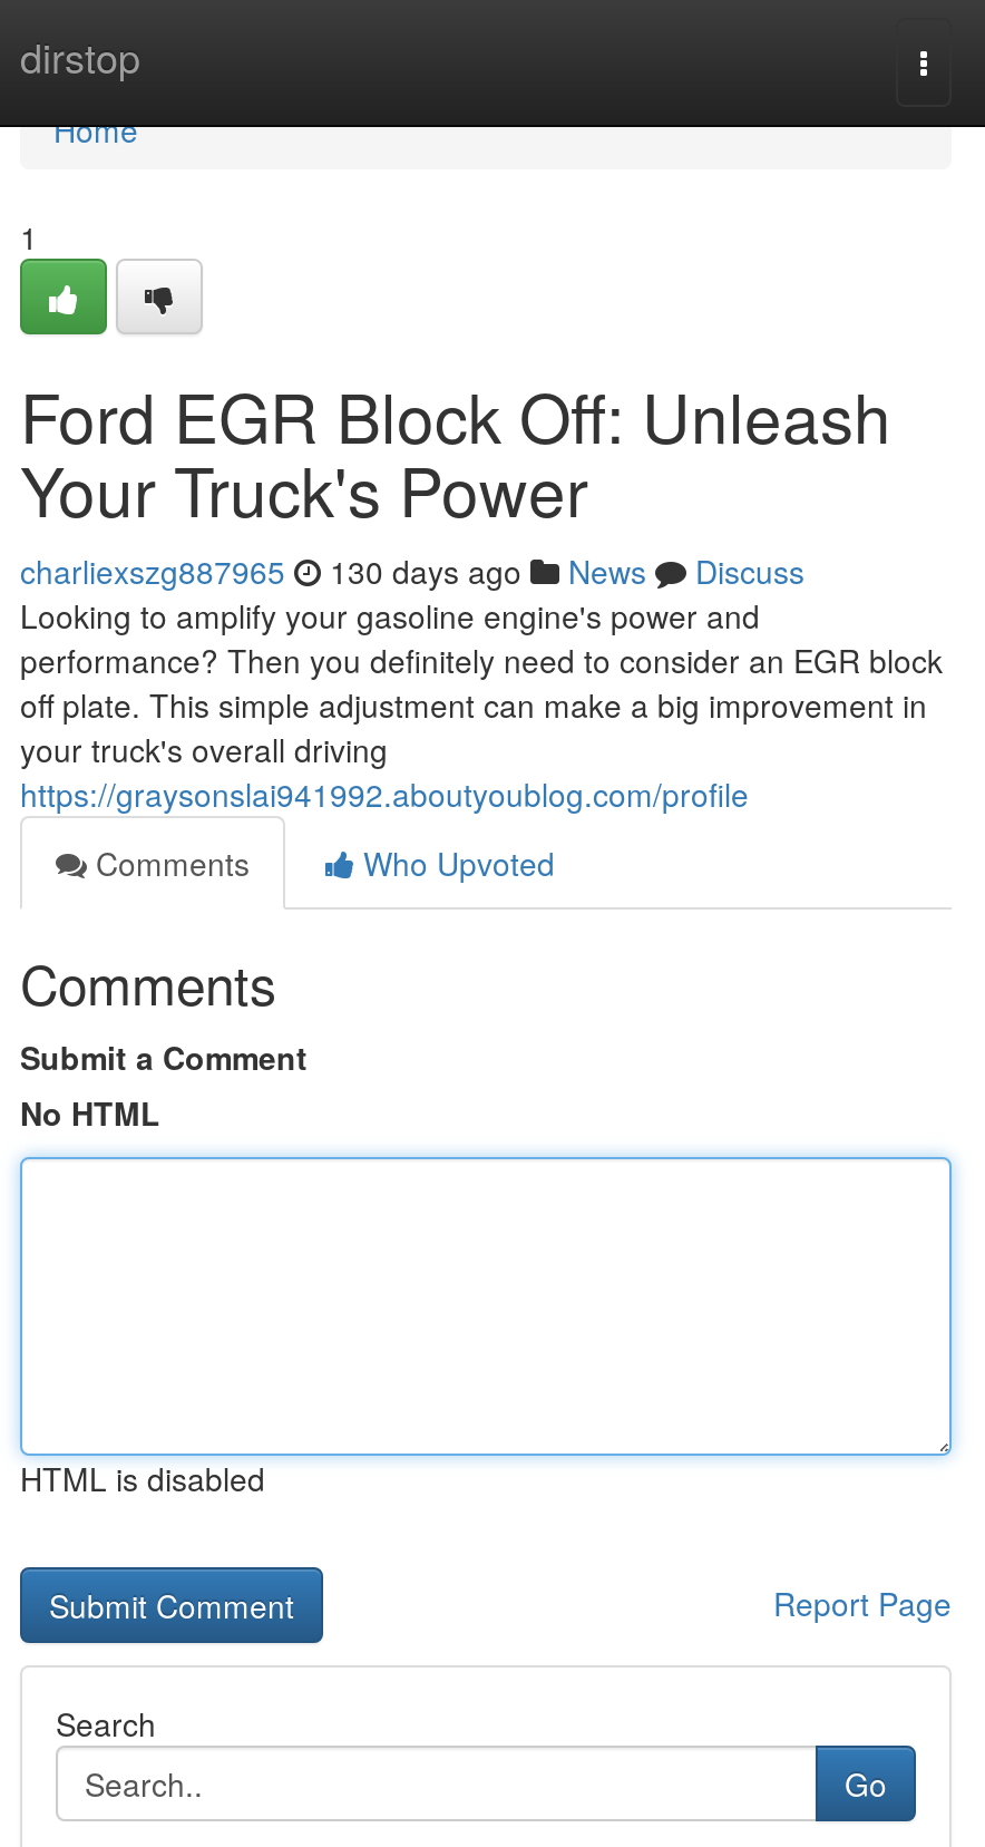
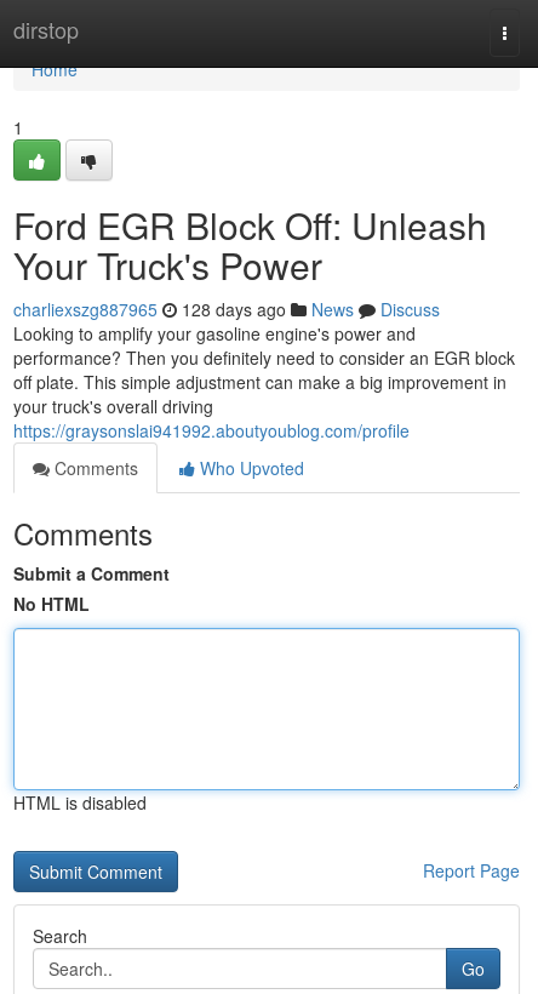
[20,548,804,593] charliexszg887965 130 days ago News Discuss -> [13,297,440,321] charliexszg887965 128 days ago News Discuss

